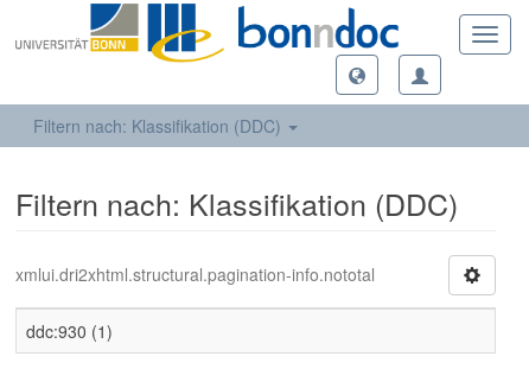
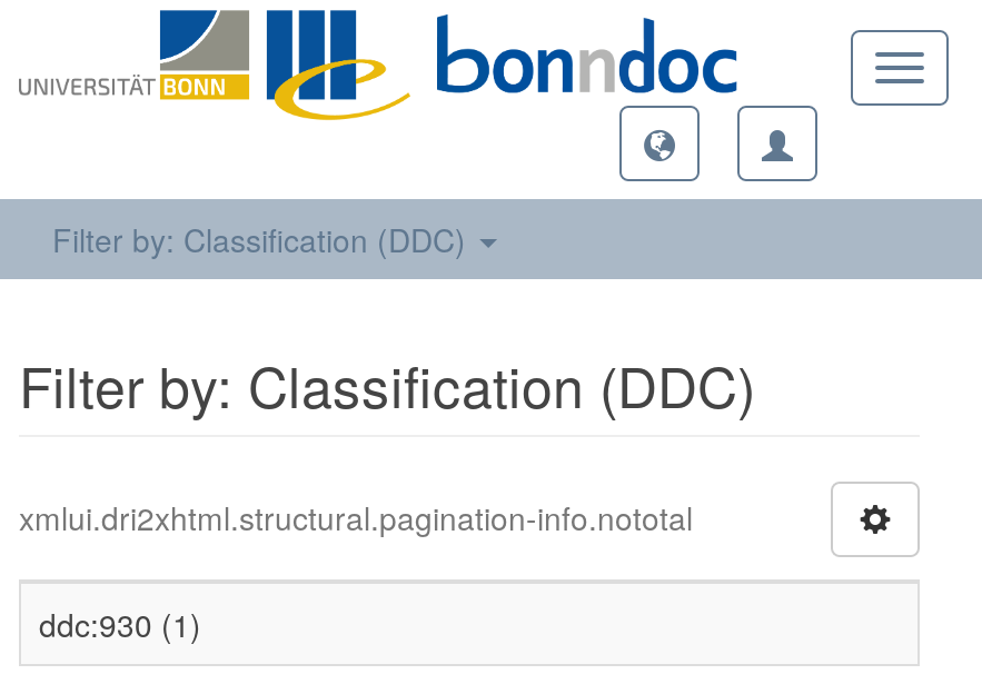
[33,114,286,138] Filtern nach: Klassifikation (DDC) -> [52,217,475,261] Filter by: Classification (DDC)
[15,182,458,224] Filtern nach: Klassifikation (DDC) -> [19,344,755,424] Filter by: Classification (DDC)

